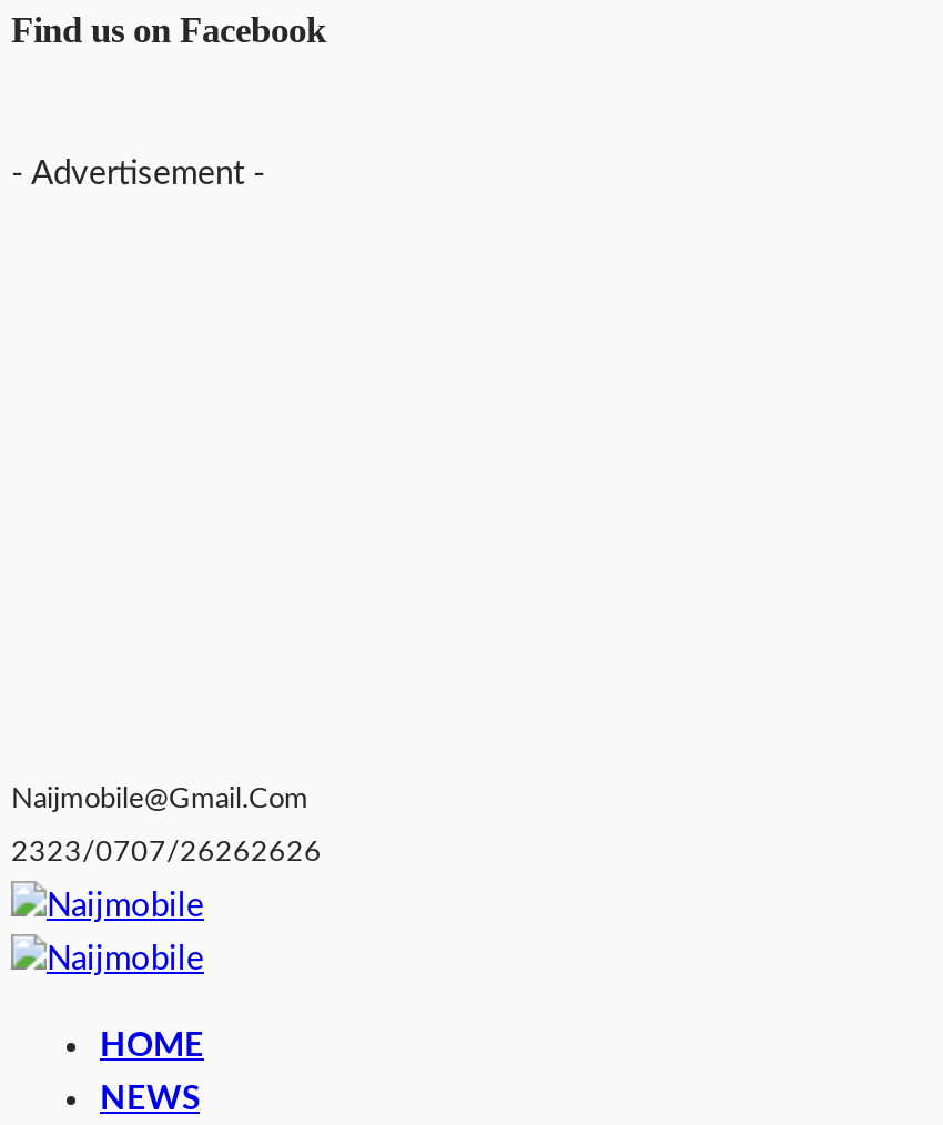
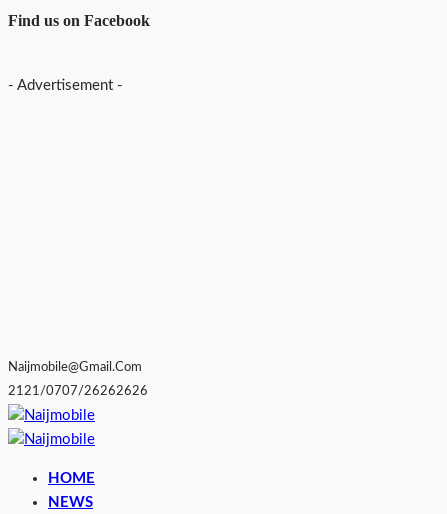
[11,838,322,867] 2323/0707/26262626 -> [8,385,148,398] 2121/0707/26262626

